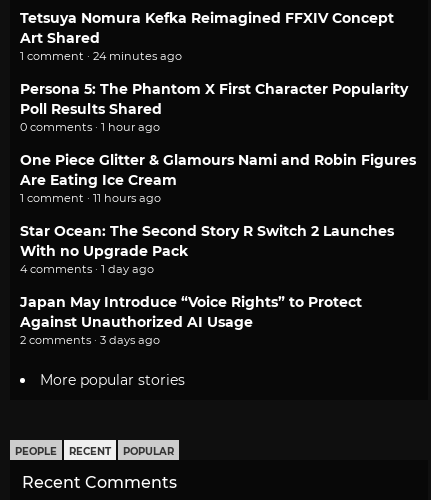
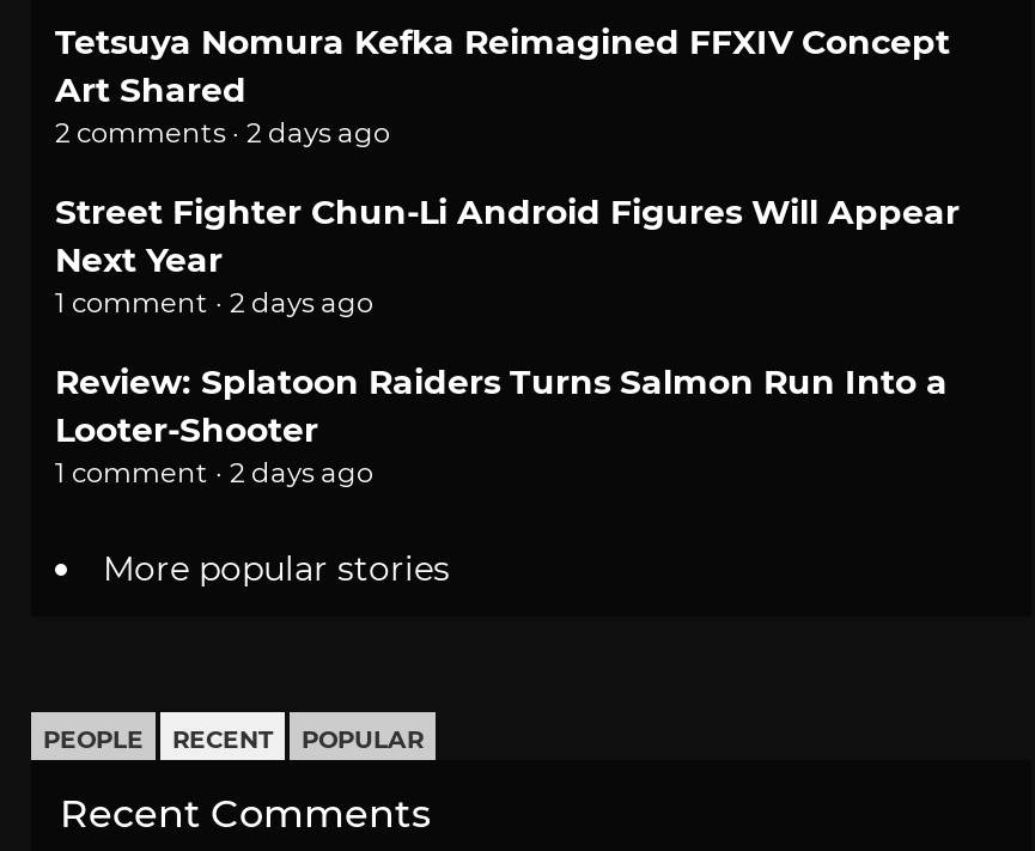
[20,49,416,347] 1 comment · 24 minutes ago | Persona 5: The Phantom X First Character Popularity | Poll Results Shared | 0 comments · 1 hour ago | One Piece Glitter & Glamours Nami and Robin Figures | Are Eating Ice Cream | 1 comment · 11 hours ago | Star Ocean: The Second Story R Switch 2 Launches | With no Upgrade Pack | 4 comments · 1 day ago | Japan May Introduce “Voice Rights” to Protect | Against Unauthorized AI Usage | 2 comments · 3 days ago -> [55,115,960,489] 2 comments · 2 days ago | Street Fighter Chun-Li Android Figures Will Appear | Next Year | 1 comment · 2 days ago | Review: Splatoon Raiders Turns Salmon Run Into a | Looter-Shooter | 1 comment · 2 days ago

